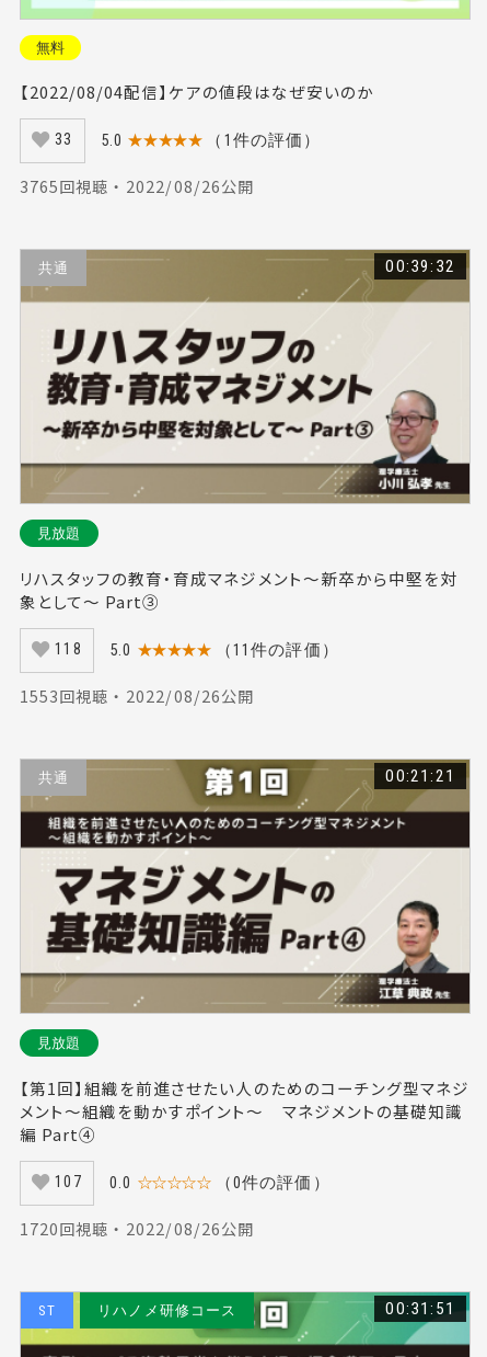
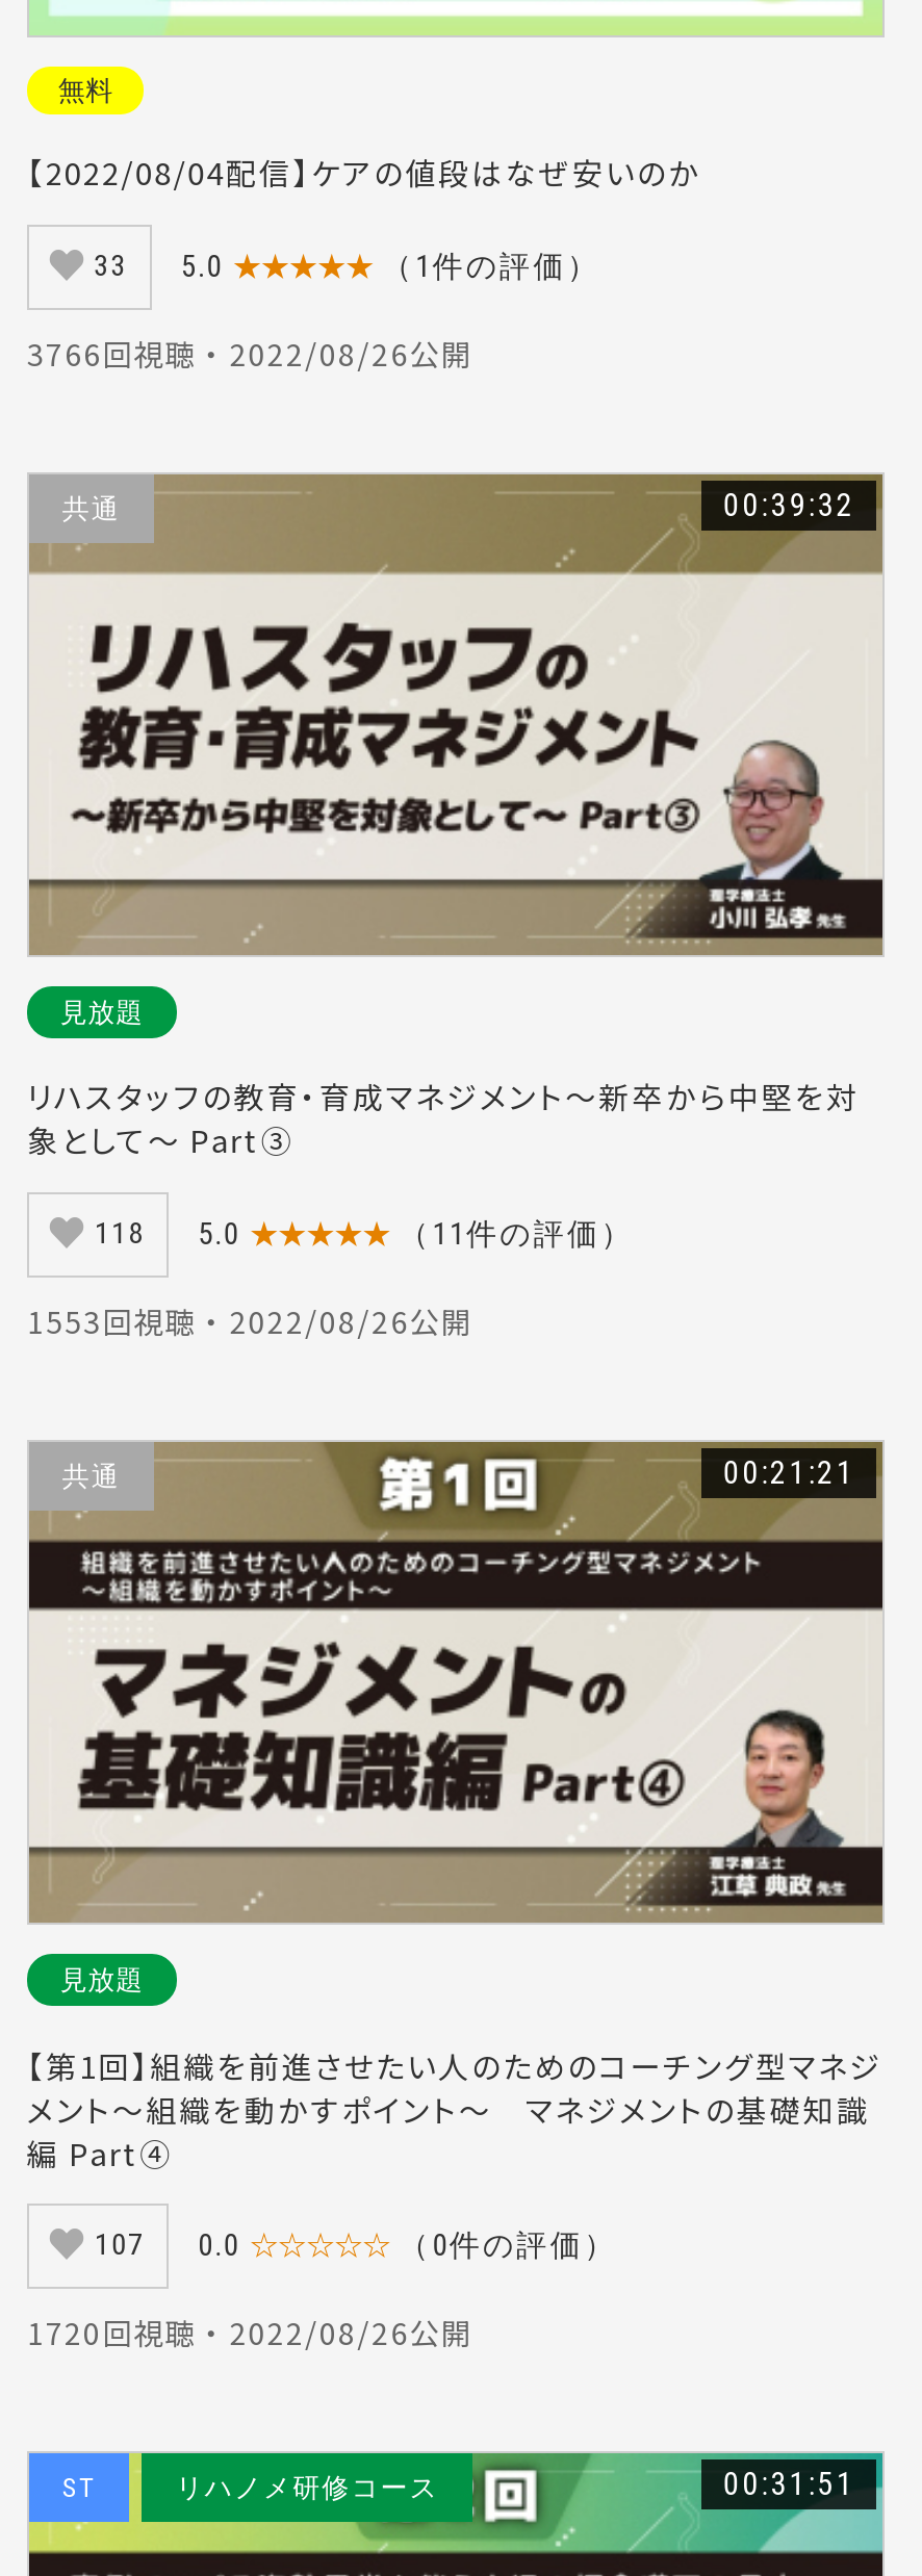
[20,175,254,198] 3765回視聴 ・ 2022/08/26公開 -> [27,332,472,375] 3766回視聴 ・ 2022/08/26公開

